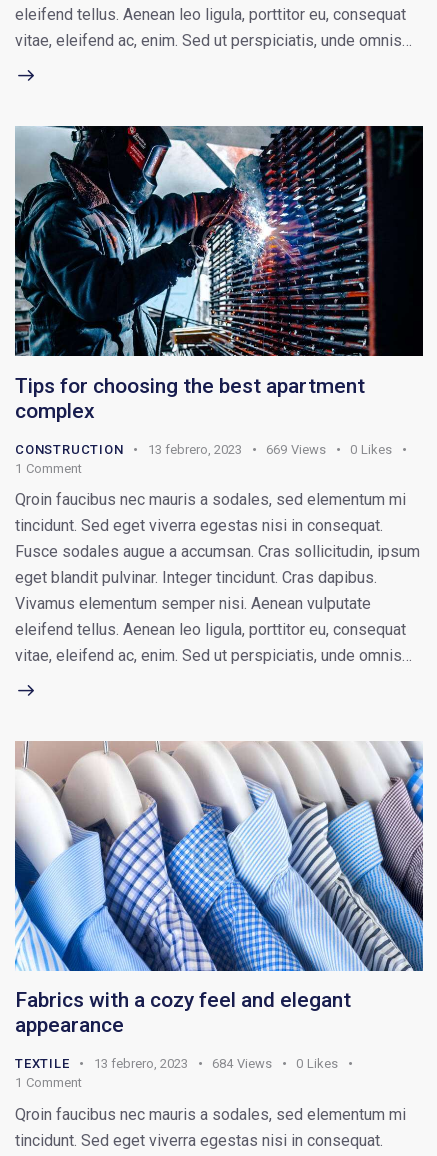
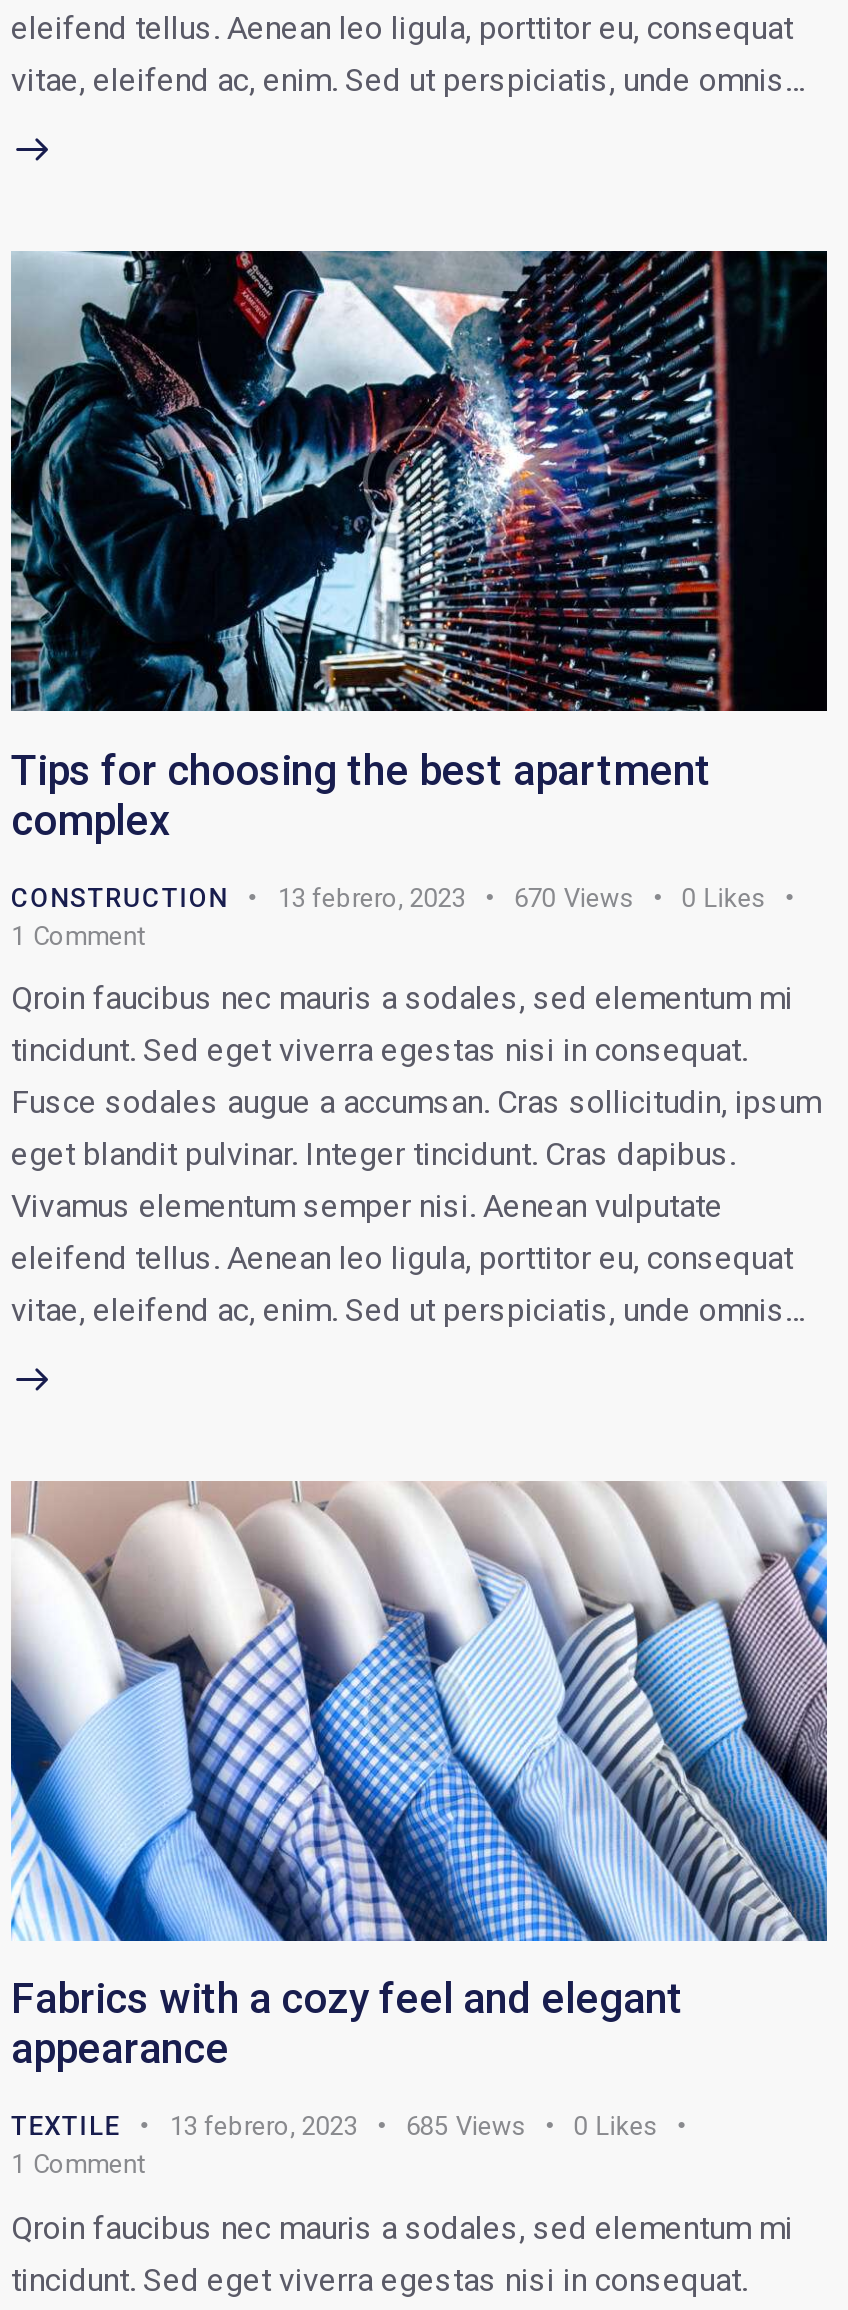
[15,441,392,456] CONSTRUCTION 13 febrero, 2023 669 Views 0 Likes -> [11,882,765,912] CONSTRUCTION 13 febrero, 2023 670 Views 0 Likes
[15,1056,338,1071] TEXTILE 13 febrero, 2023 684 Views 0 Likes -> [11,2112,657,2142] TEXTILE 13 febrero, 2023 685 Views 0 Likes

